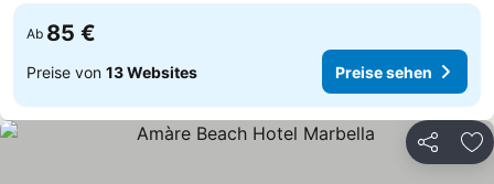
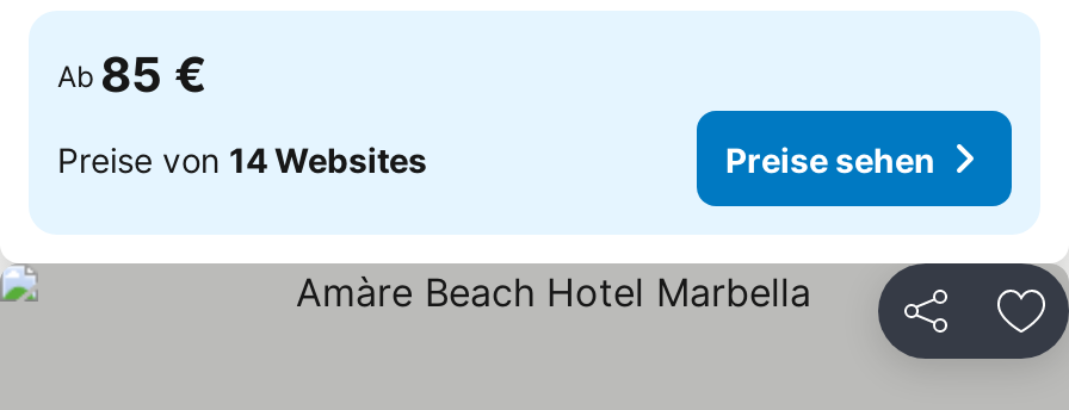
[26,62,197,81] Preise von 13 Websites -> [57,138,427,179] Preise von 14 Websites

